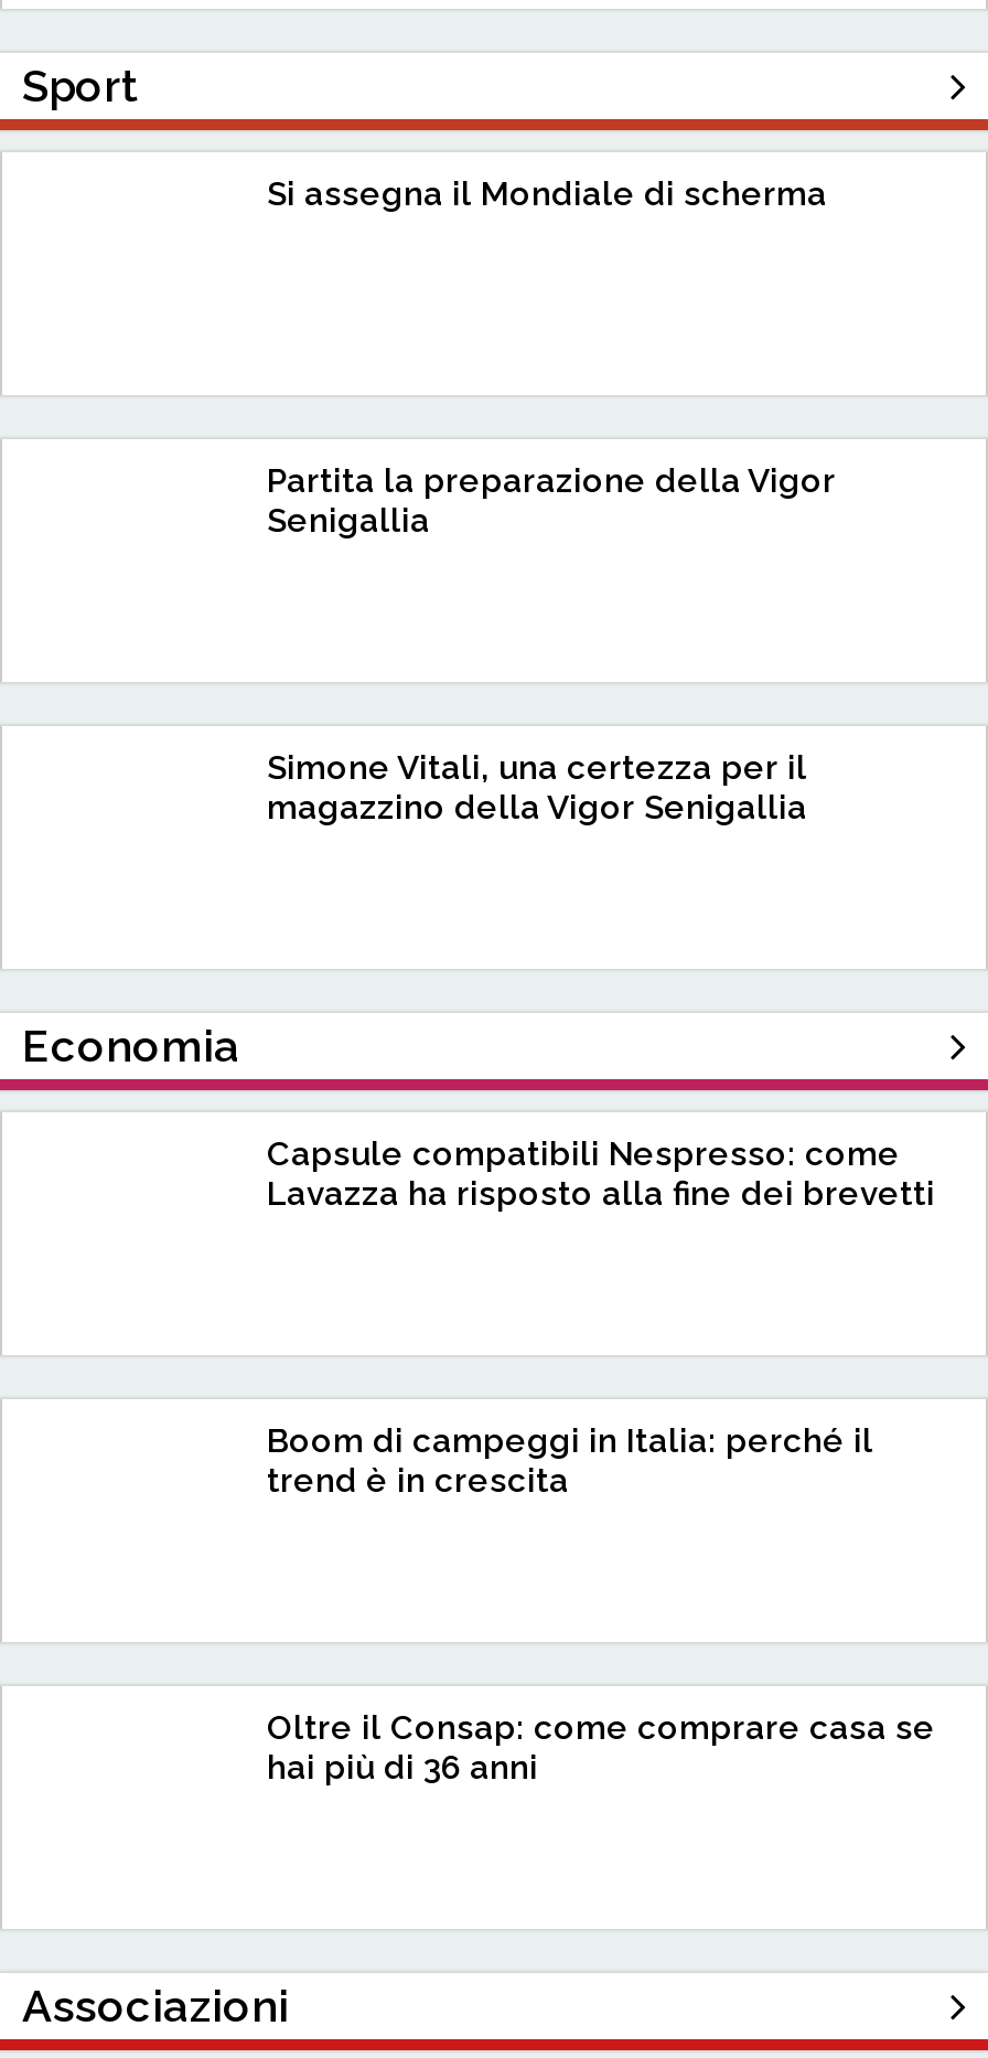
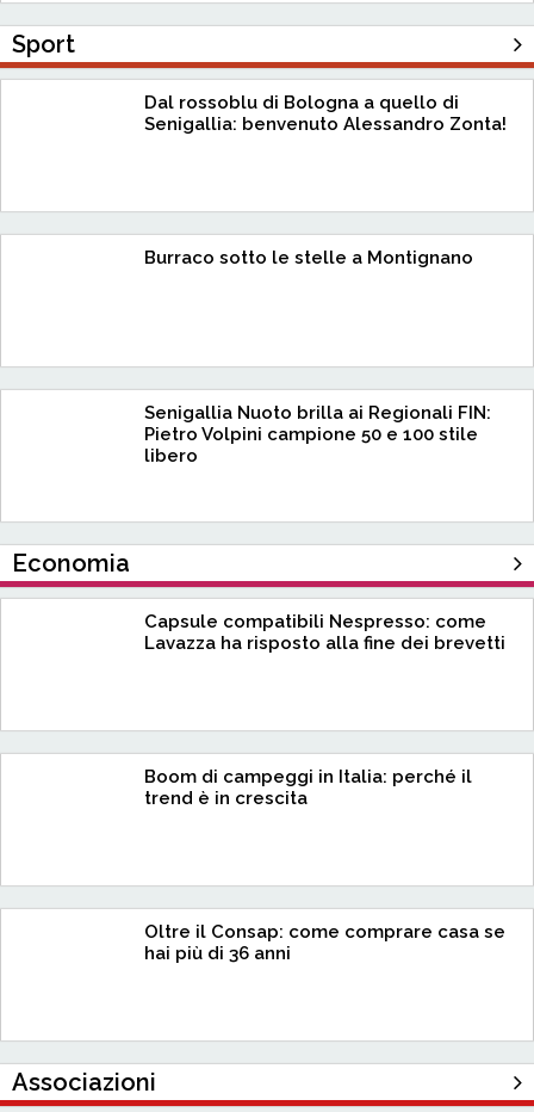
[267,175,827,215] Si assegna il Mondiale di scherma -> [144,92,507,135] Dal rossoblu di Bologna a quello di | Senigallia: benvenuto Alessandro Zonta!
[267,462,836,542] Partita la preparazione della Vigor | Senigallia -> [144,247,473,269] Burraco sotto le stelle a Montignano
[267,749,807,828] Simone Vitali, una certezza per il | magazzino della Vigor Senigallia -> [144,403,491,467] Senigallia Nuoto brilla ai Regionali FIN: | Pietro Volpini campione 50 e 100 stile | libero

